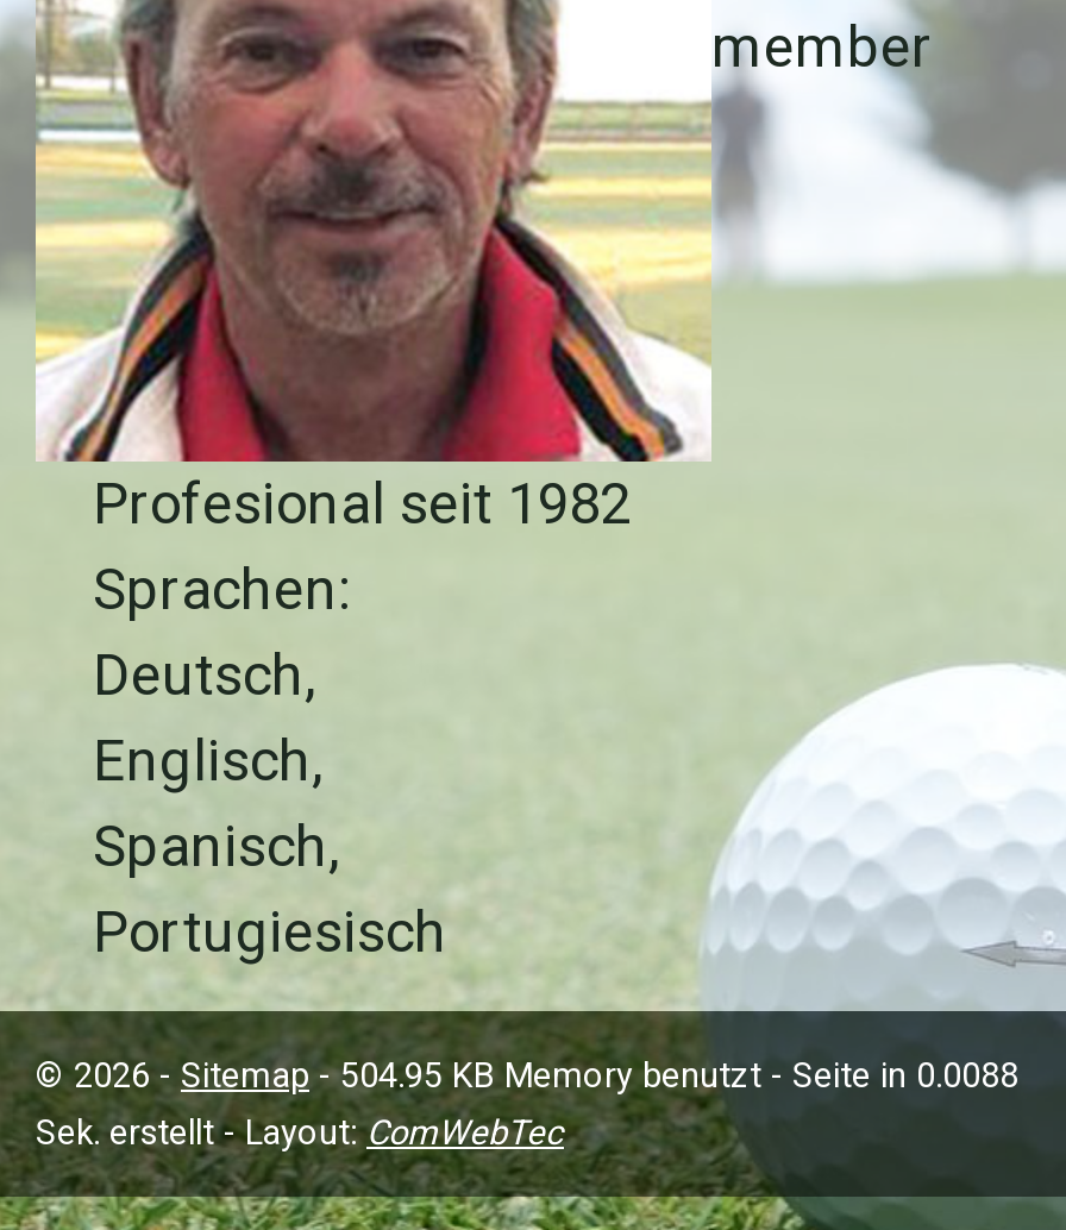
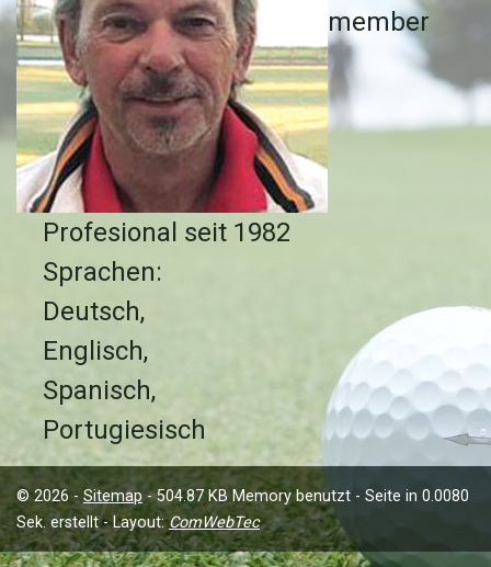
[36,1055,1018,1096] © 2026 - Sitemap - 504.95 KB Memory benutzt - Seite in 0.0088 -> [16,487,469,505] © 2026 - Sitemap - 504.87 KB Memory benutzt - Seite in 0.0080

